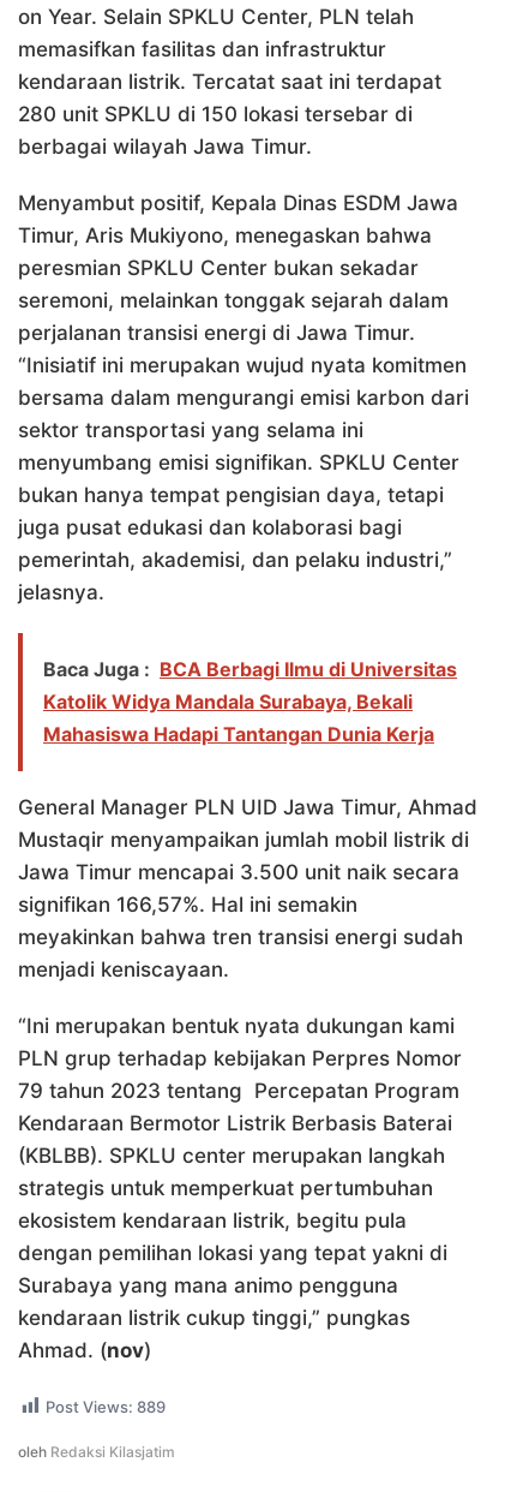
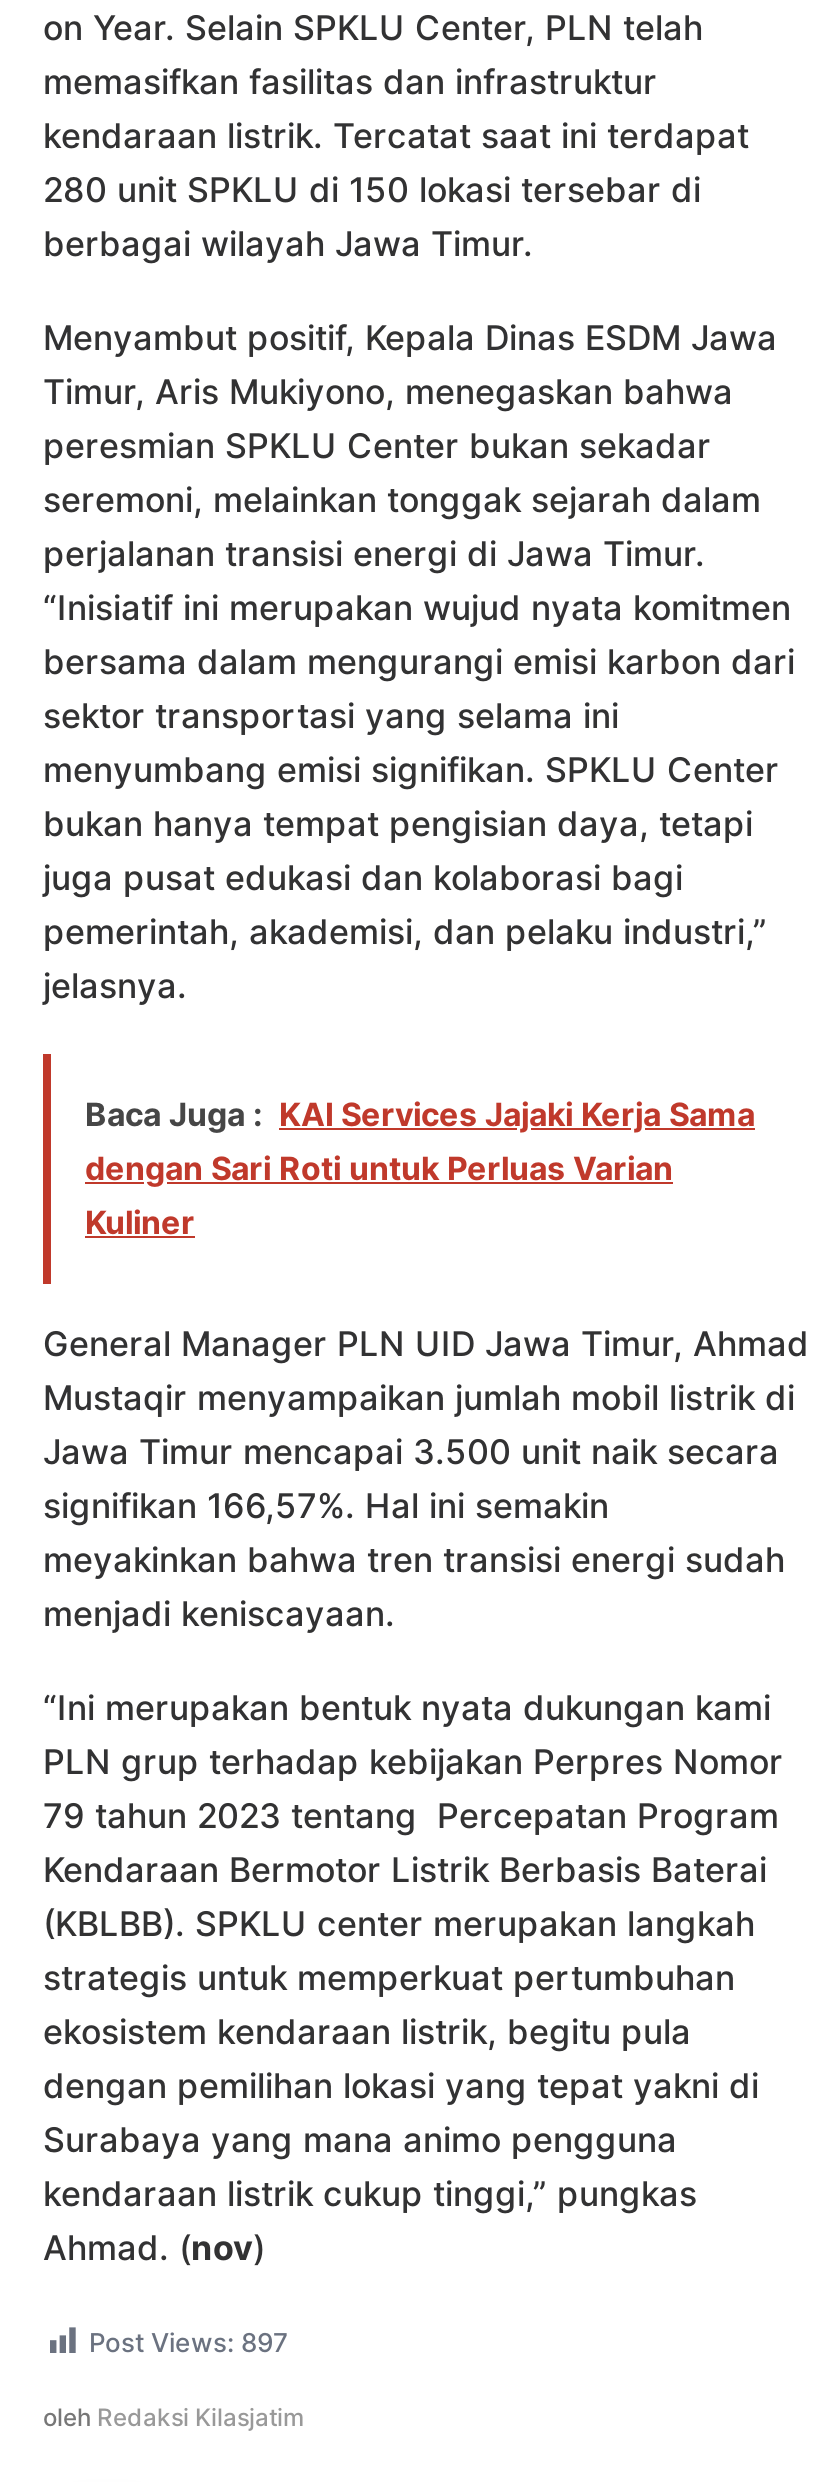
[43,657,457,746] Baca Juga : BCA Berbagi Ilmu di Universitas | Katolik Widya Mandala Surabaya, Bekali | Mahasiswa Hadapi Tantangan Dunia Kerja -> [85,1094,755,1242] Baca Juga : KAI Services Jajaki Kerja Sama | dengan Sari Roti untuk Perluas Varian | Kuliner
[46,1397,166,1416] Post Views: 889 -> [89,2326,289,2358] Post Views: 897

